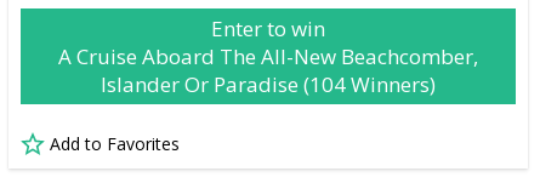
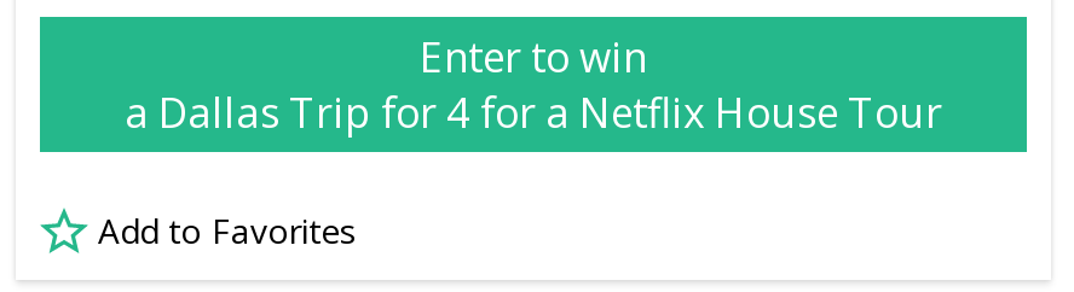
[58,43,478,98] A Cruise Aboard The All-New Beachcomber, | Islander Or Paradise (104 Winners) -> [125,85,942,140] a Dallas Trip for 4 for a Netflix House Tour

